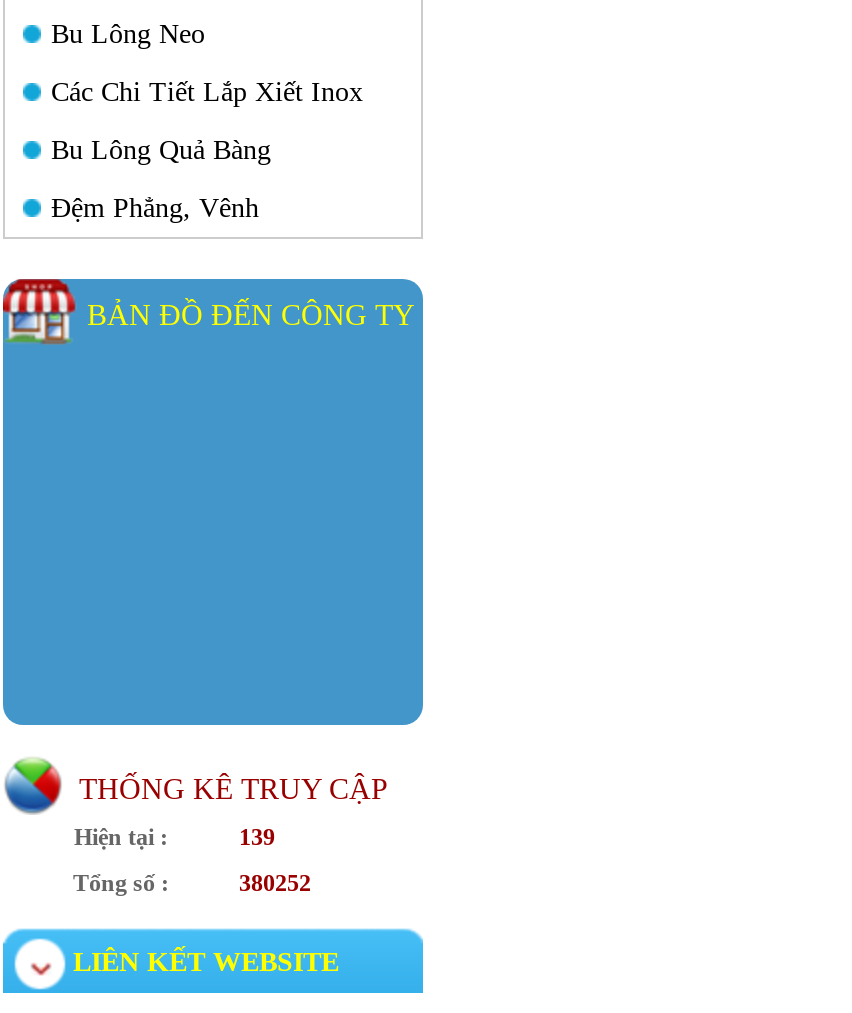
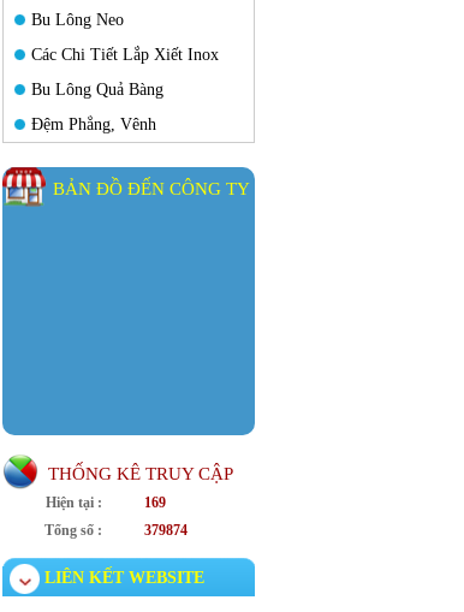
[239,823,275,851] 139 -> [144,494,166,511] 169
[239,869,311,897] 380252 -> [144,522,188,539] 379874

